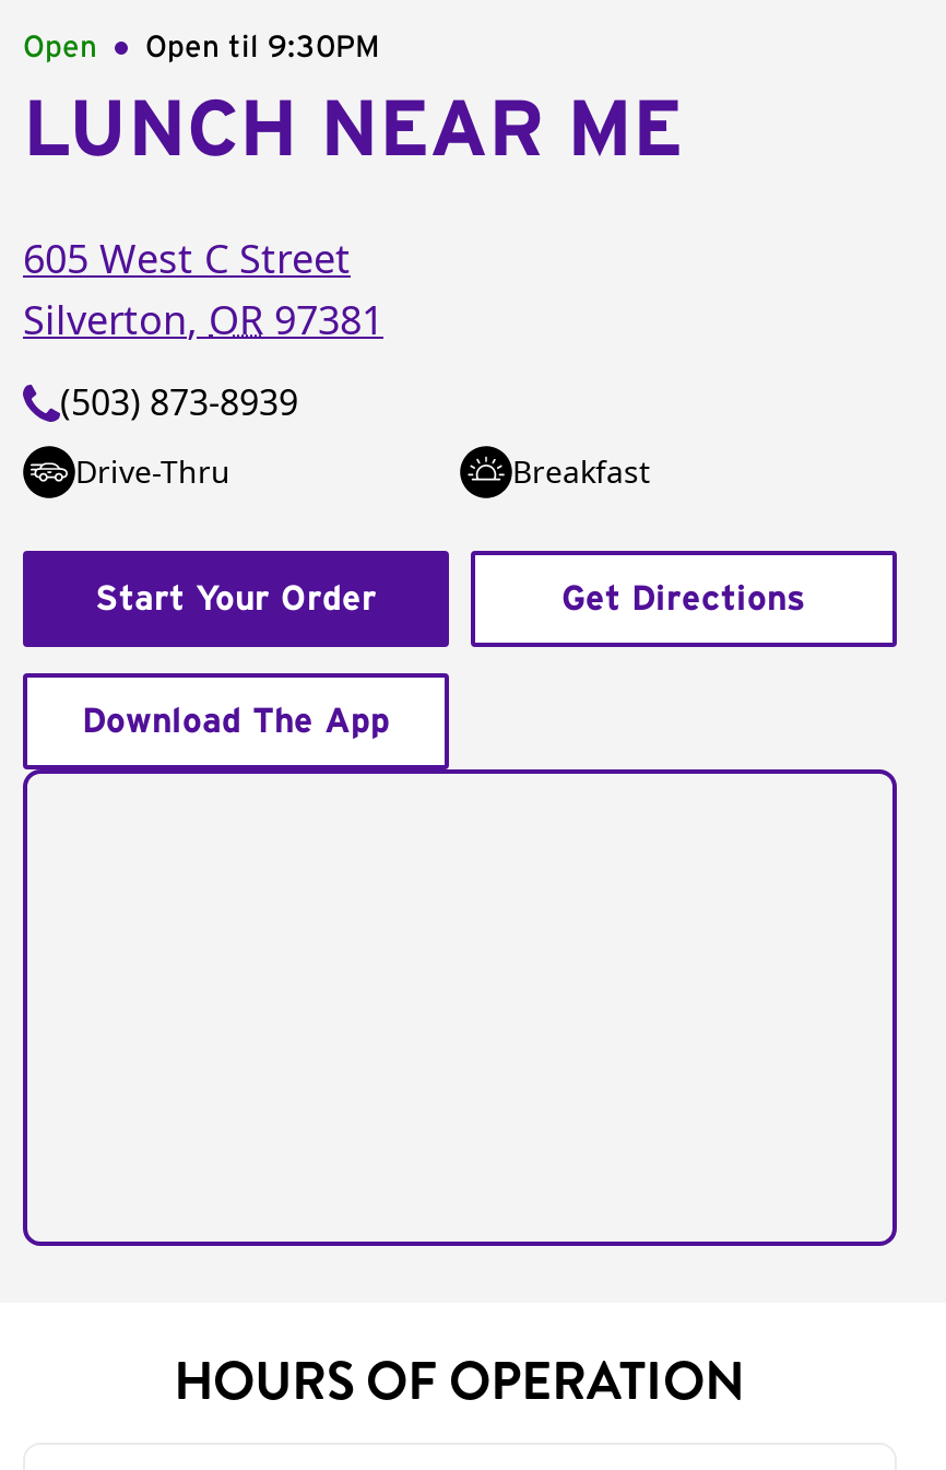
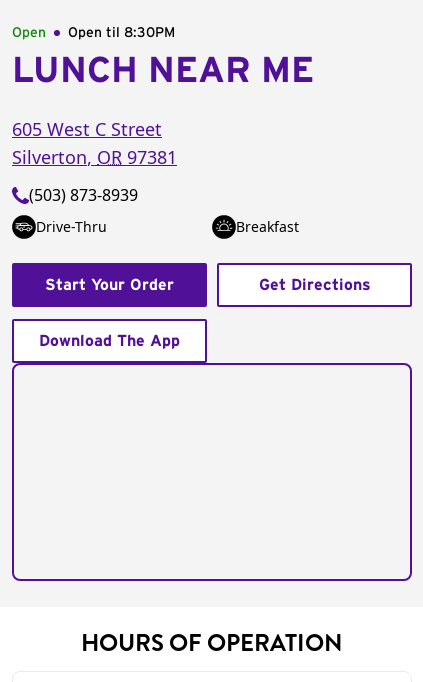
[23,33,379,63] Open Open til 9:30PM -> [12,26,175,40] Open Open til 8:30PM

